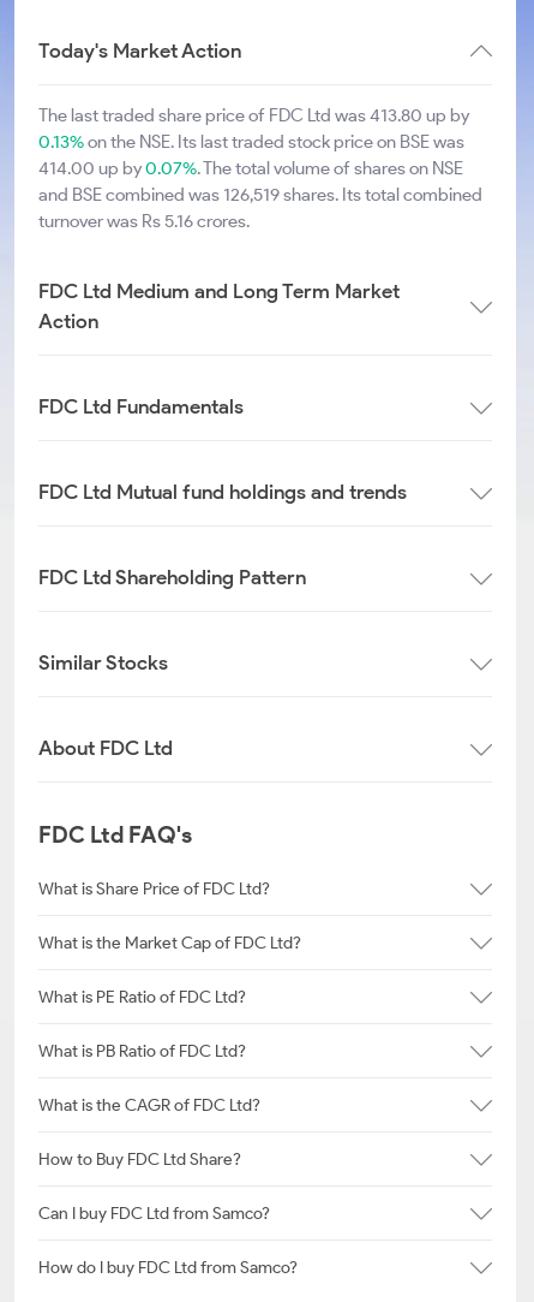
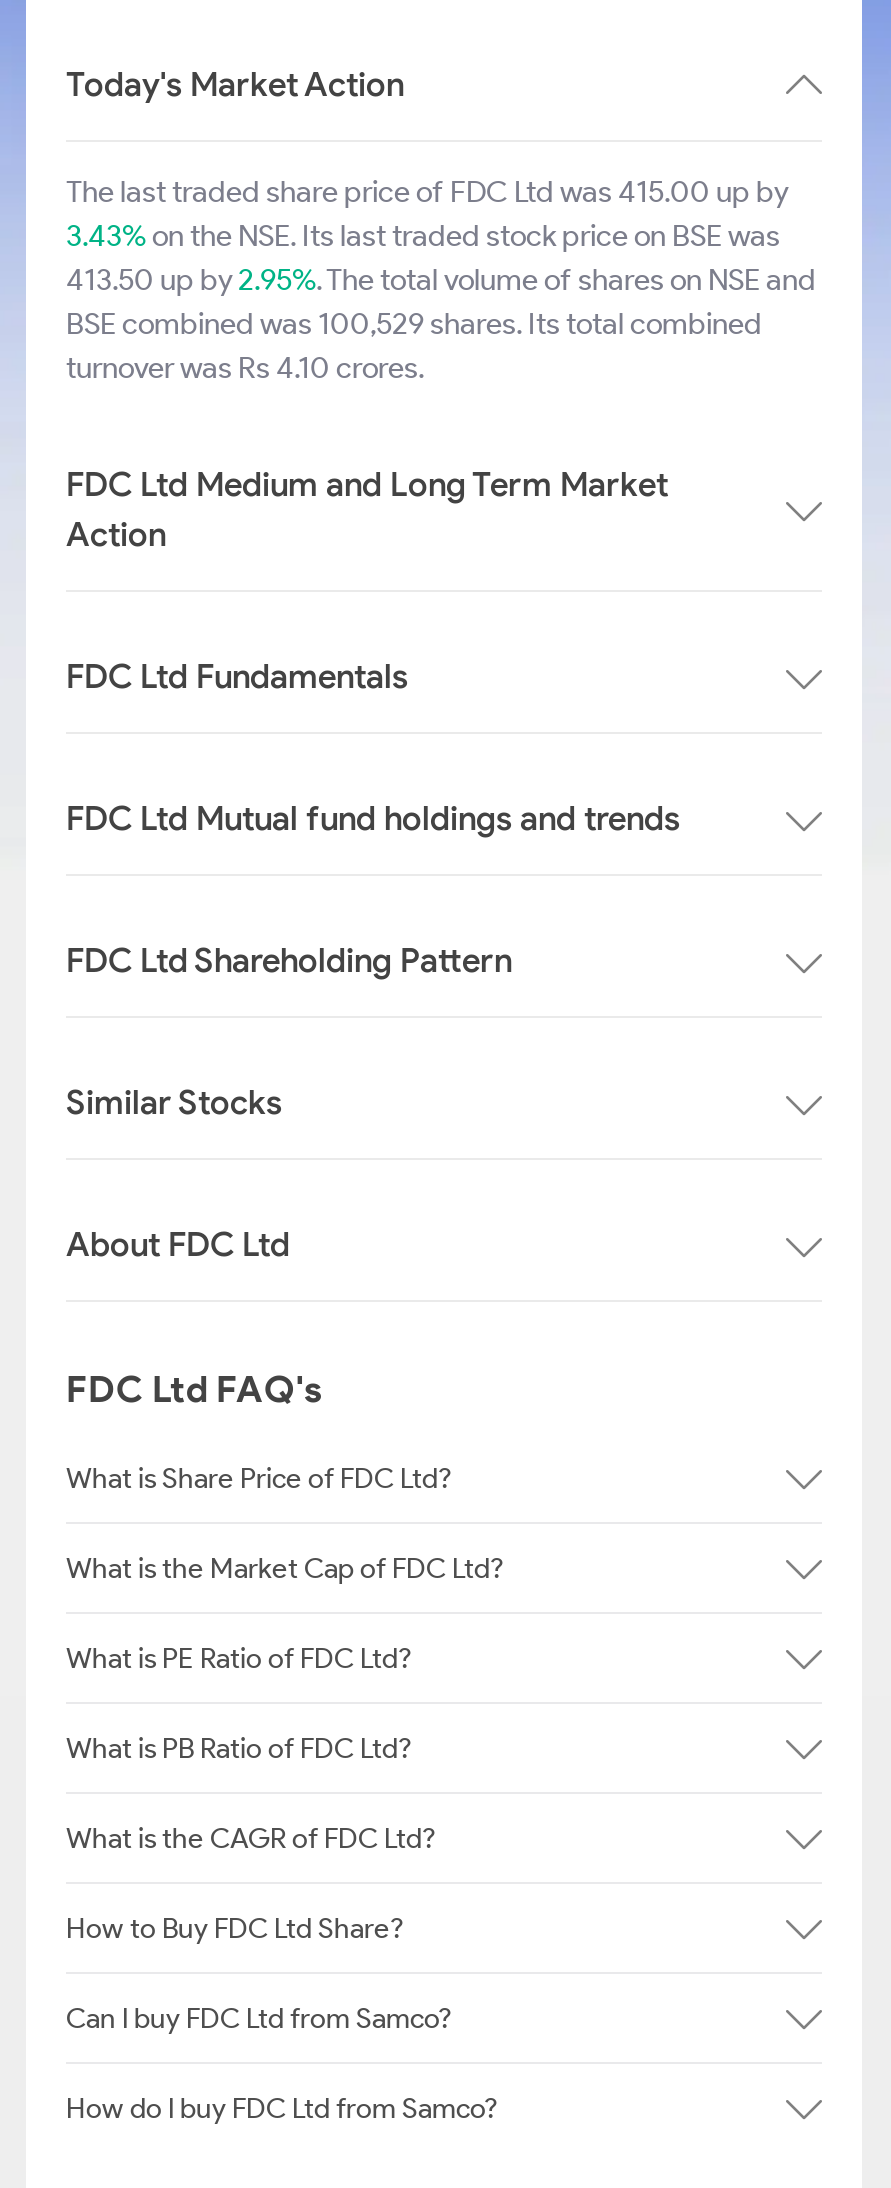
[38,105,482,232] The last traded share price of FDC Ltd was 413.80 up by | 0.13% on the NSE. Its last traded stock price on BSE was | 414.00 up by0.07%. The total volume of shares on NSE | and BSE combined was 126,519 shares. Its total combined | turnover was Rs 5.16 crores. -> [66,174,816,386] The last traded share price of FDC Ltd was 415.00 up by | 3.43% on the NSE. Its last traded stock price on BSE was | 413.50 up by2.95%. The total volume of shares on NSE and | BSE combined was 100,529 shares. Its total combined | turnover was Rs 4.10 crores.

